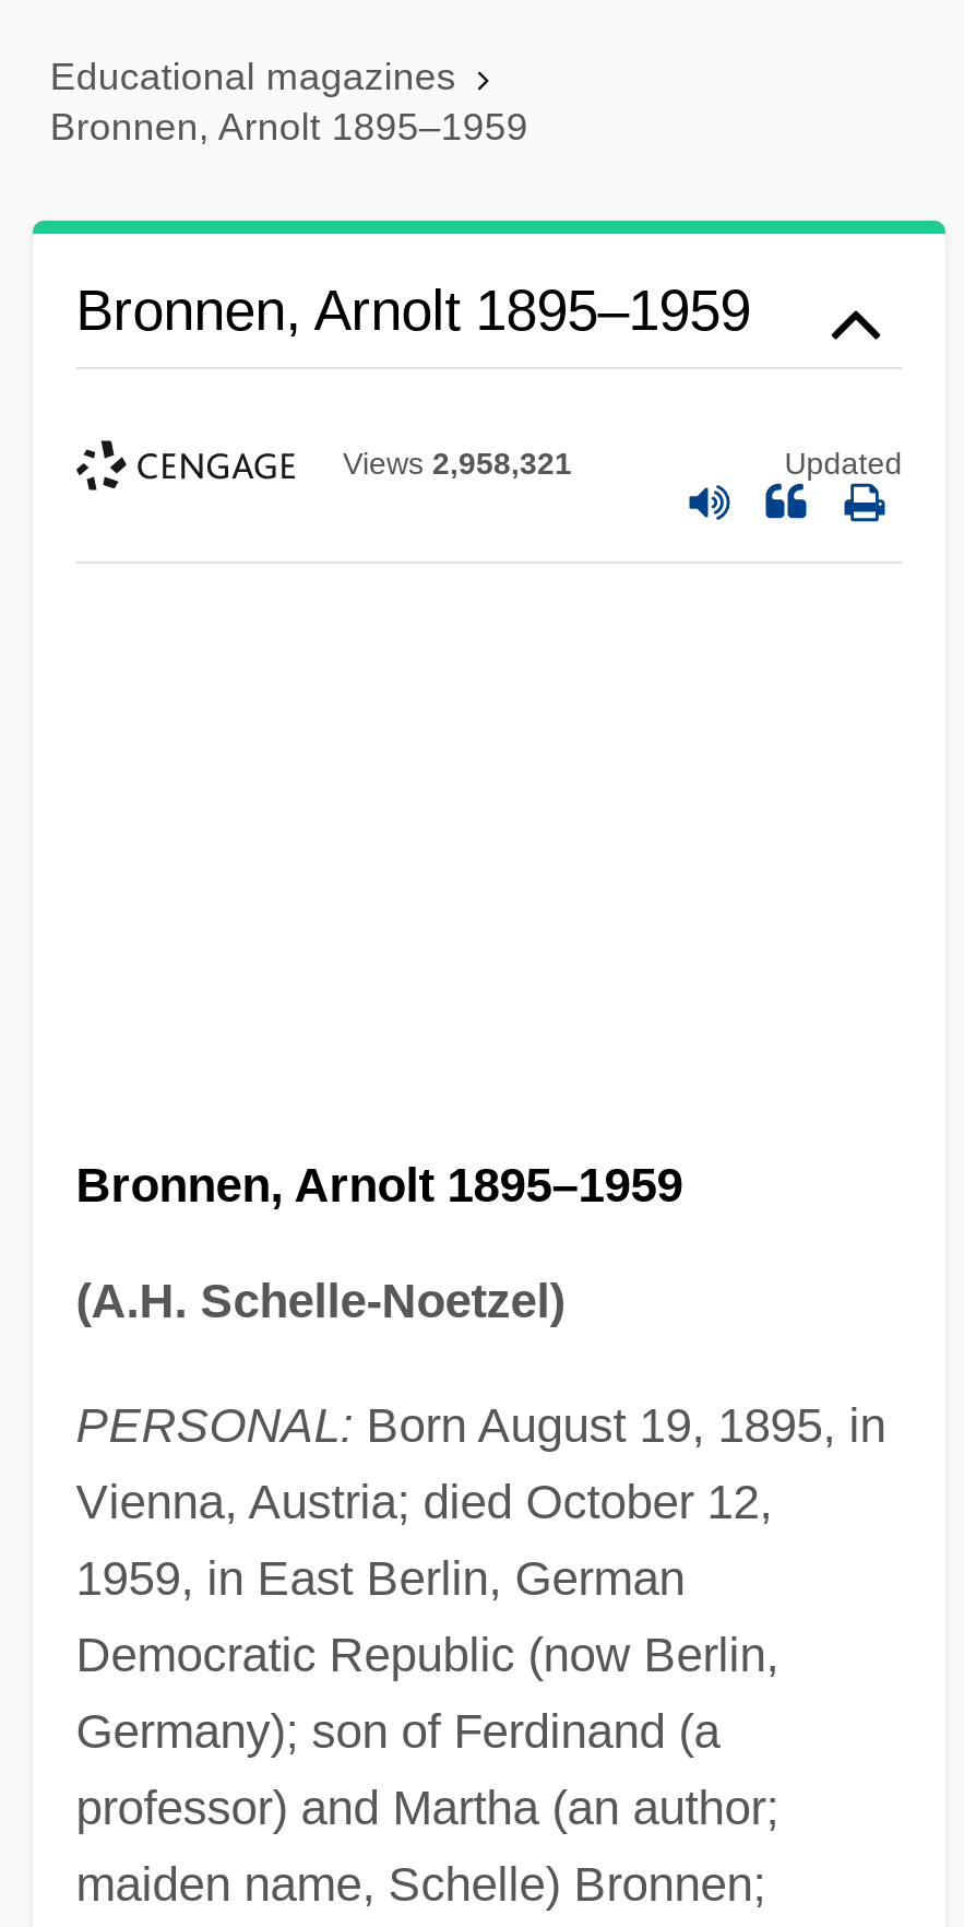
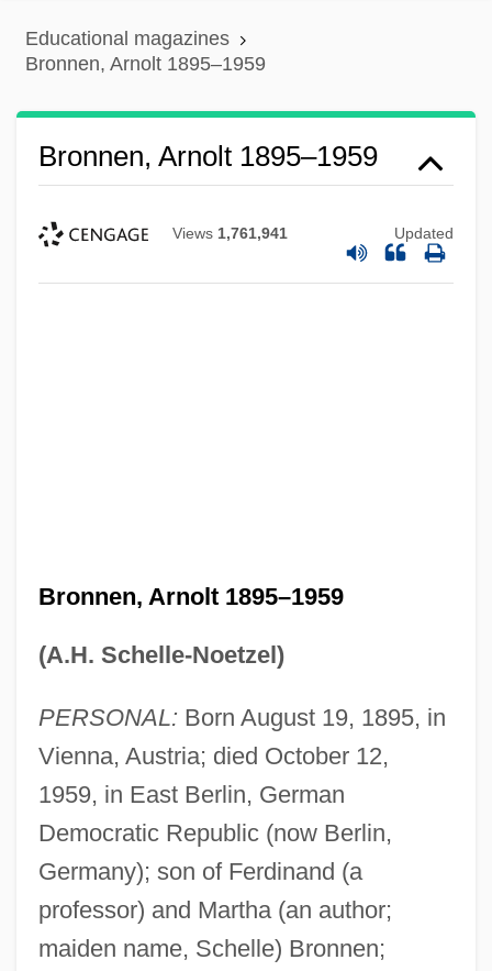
[343,447,572,482] Views 2,958,321 -> [172,225,288,242] Views 1,761,941

